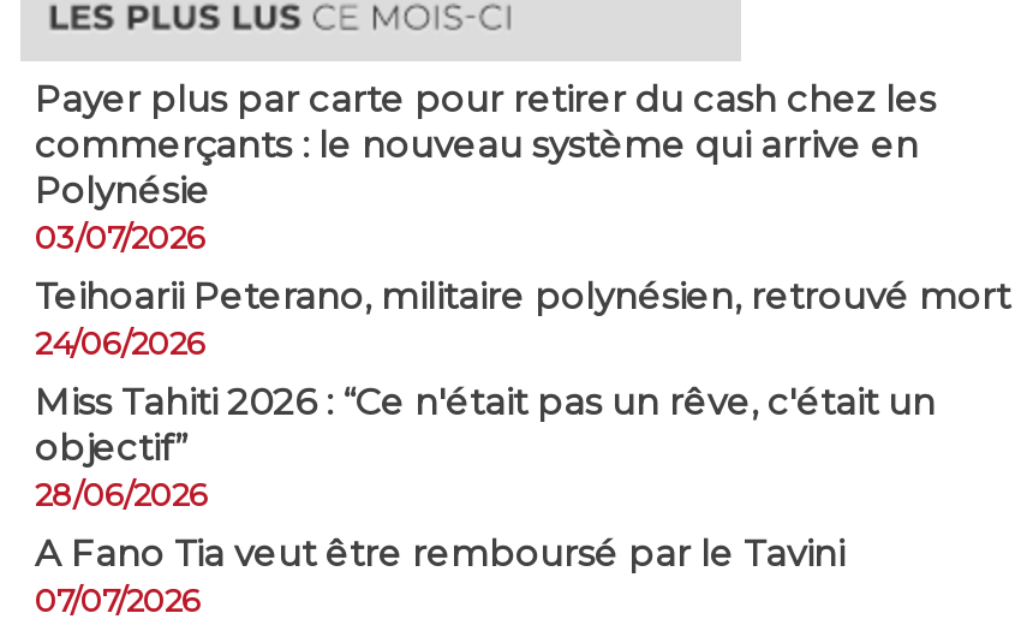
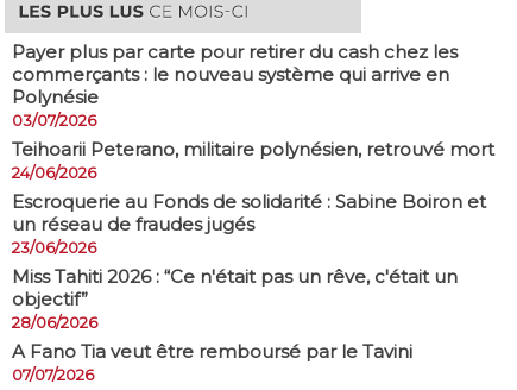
none -> [12,190,486,257] Escroquerie au Fonds de solidarité : Sabine Boiron et | un réseau de fraudes jugés | 23/06/2026

